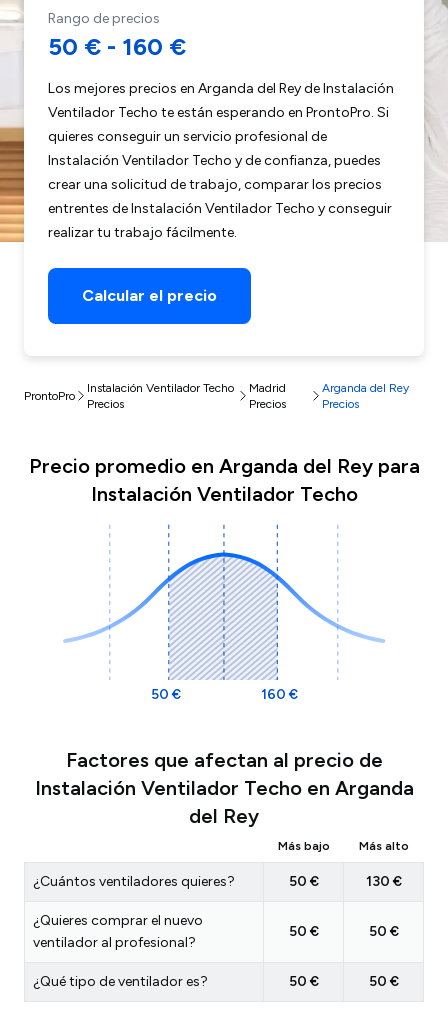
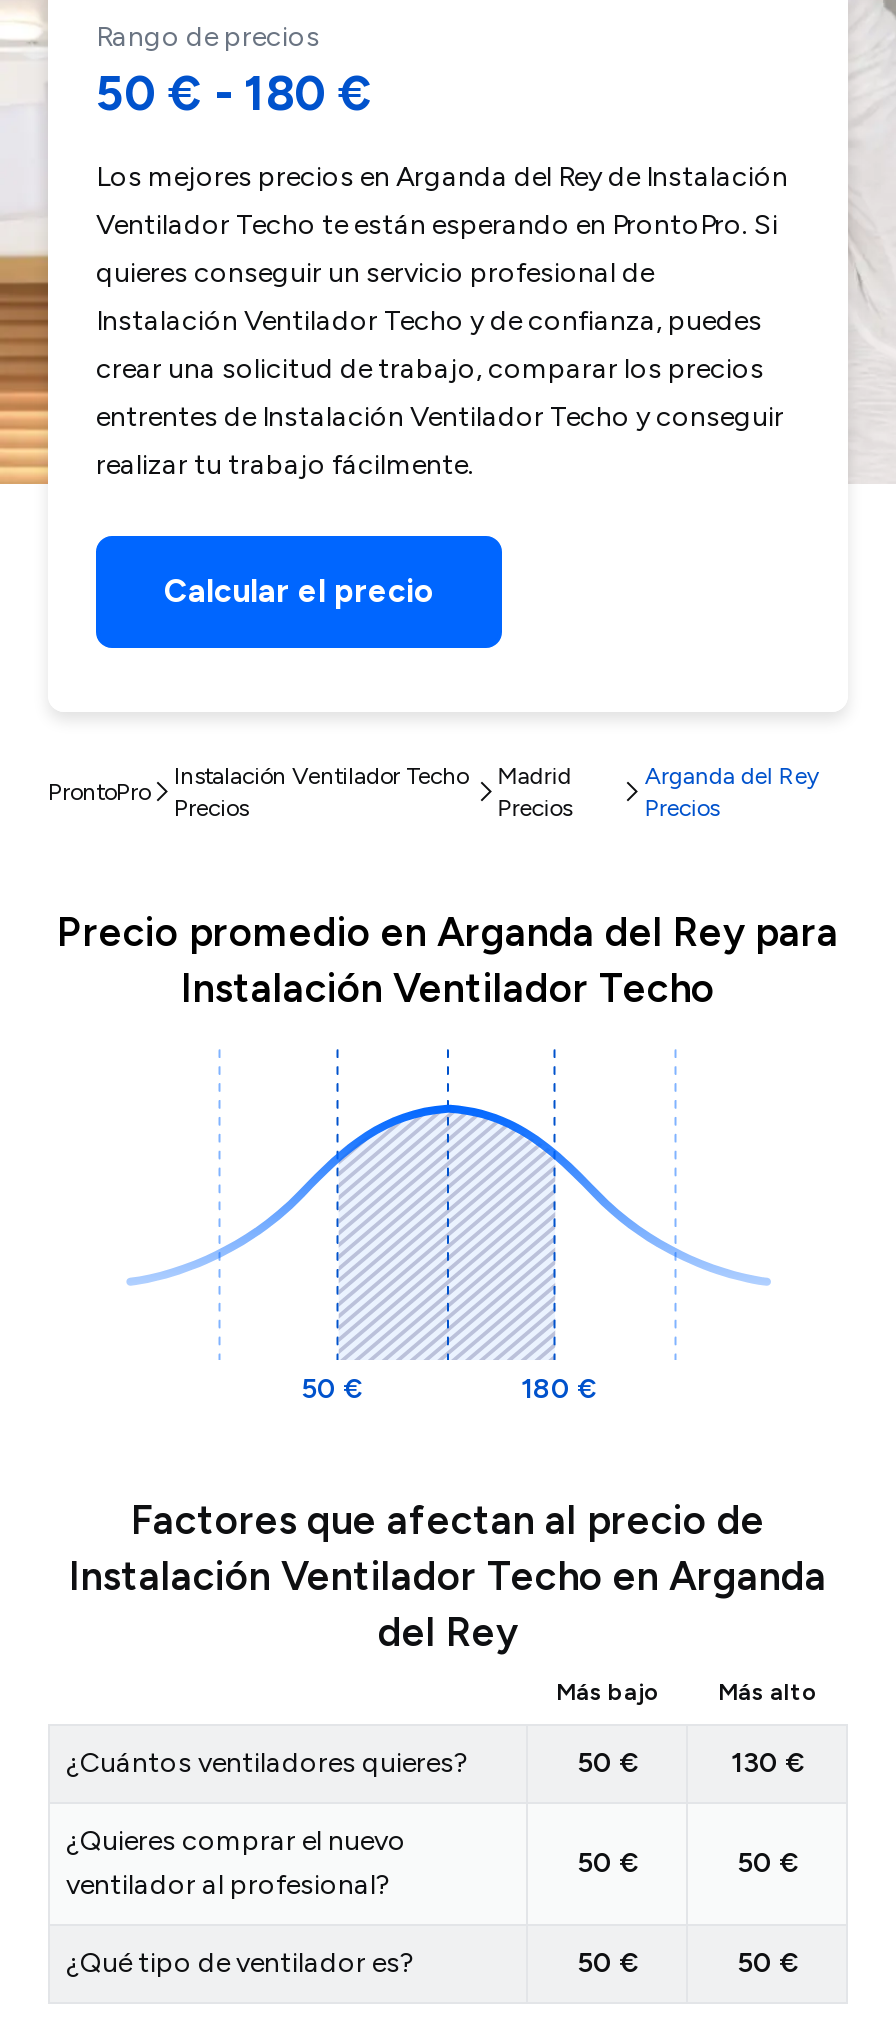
[48,32,186,61] 50 €- 160 € -> [96,64,372,122] 50 €- 180 €
[260,686,297,703] 160 € -> [521,1372,595,1406] 180 €

